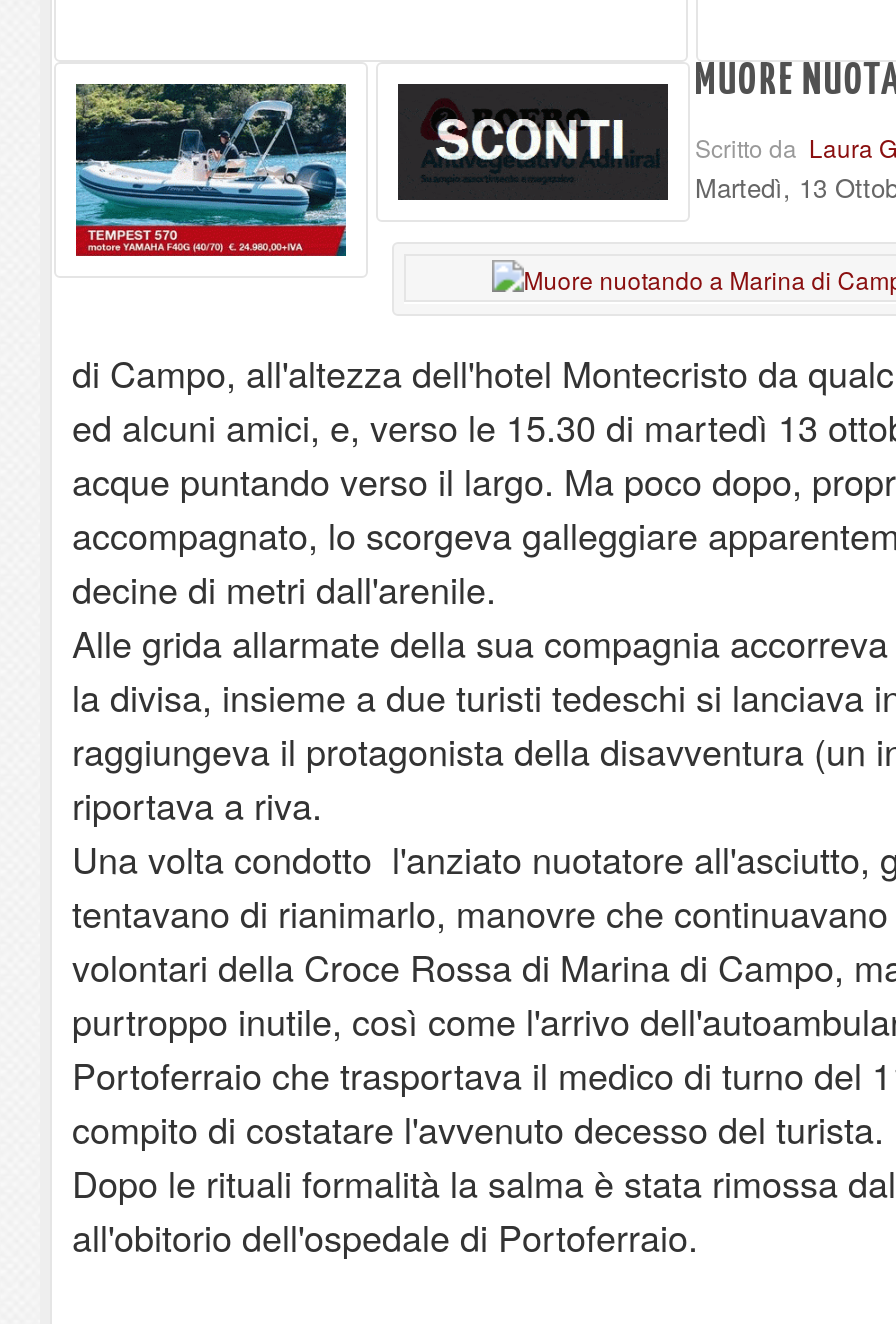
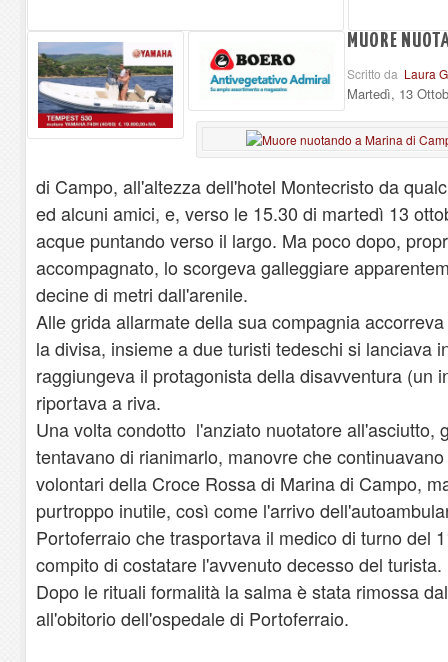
[74,82,348,258] [image] -> [37,42,174,129] [image]
[396,82,670,202] [image] -> [199,42,334,100] [image]

